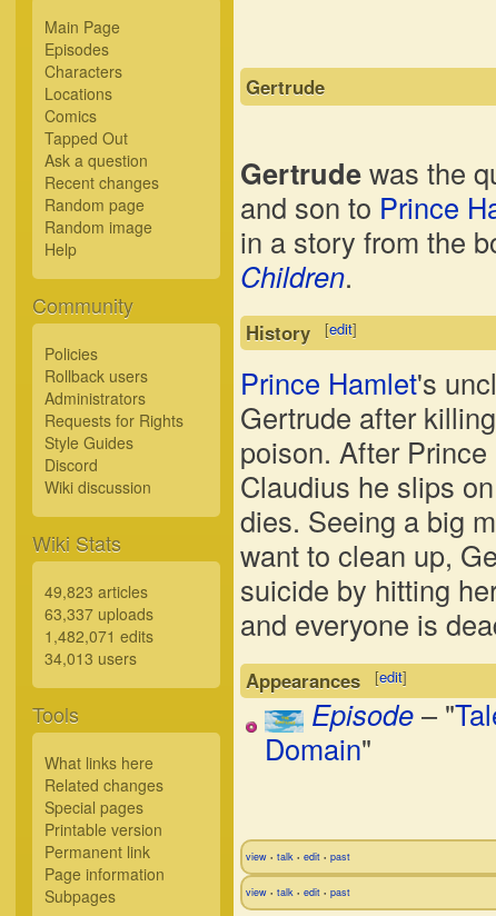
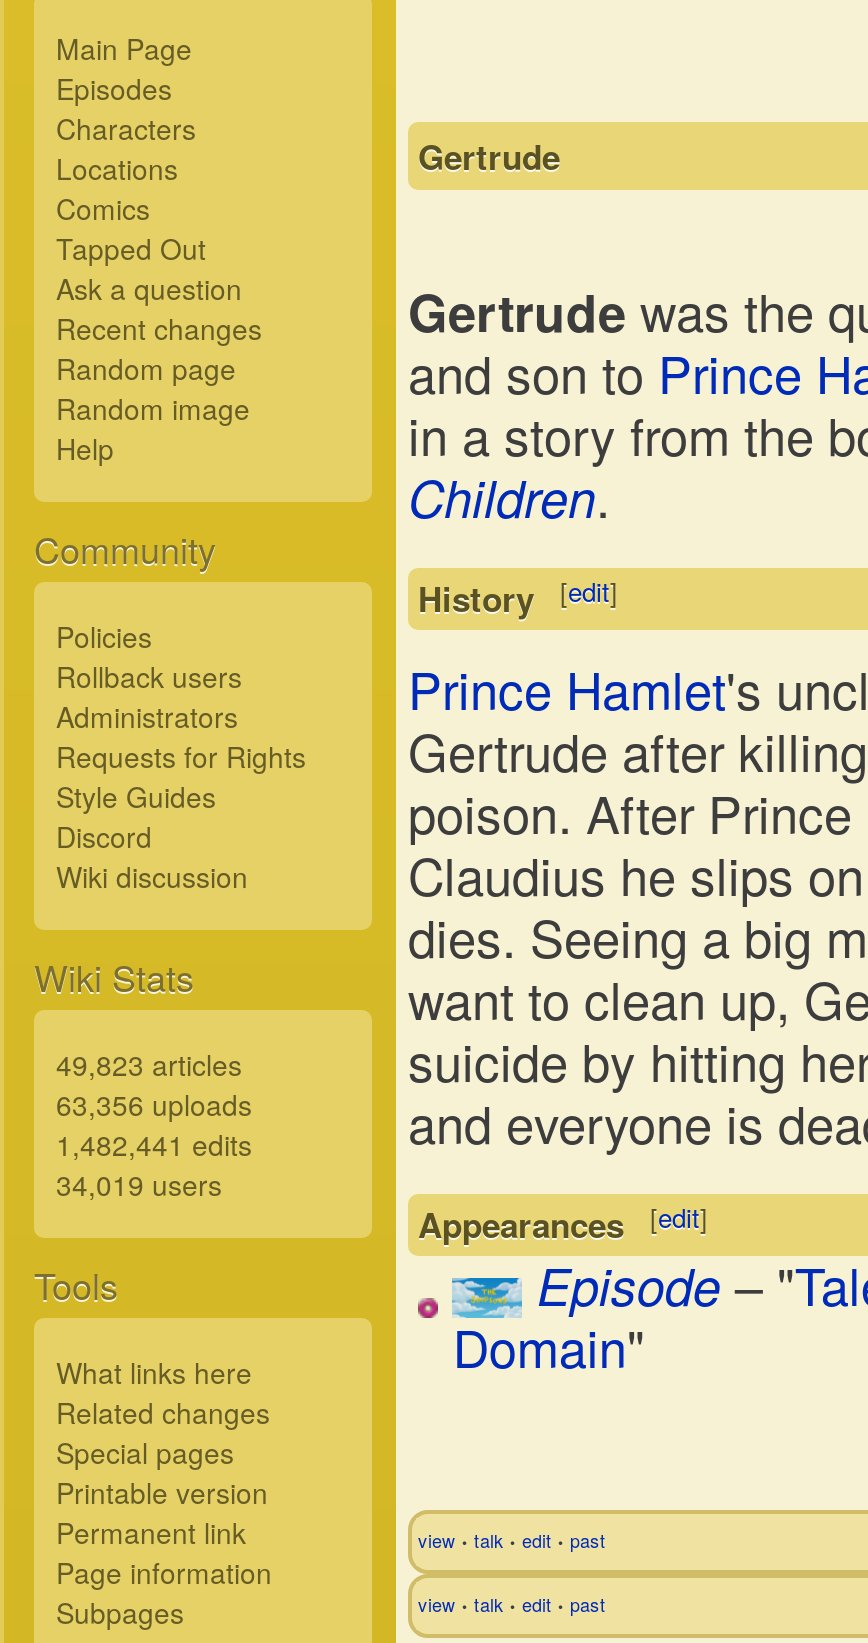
[44,603,153,625] 63,337 uploads -> [56,1084,252,1124] 63,356 uploads
[44,625,153,647] 1,482,071 edits -> [56,1124,252,1164] 1,482,441 edits
[44,647,137,669] 34,013 users -> [56,1164,222,1204] 34,019 users

